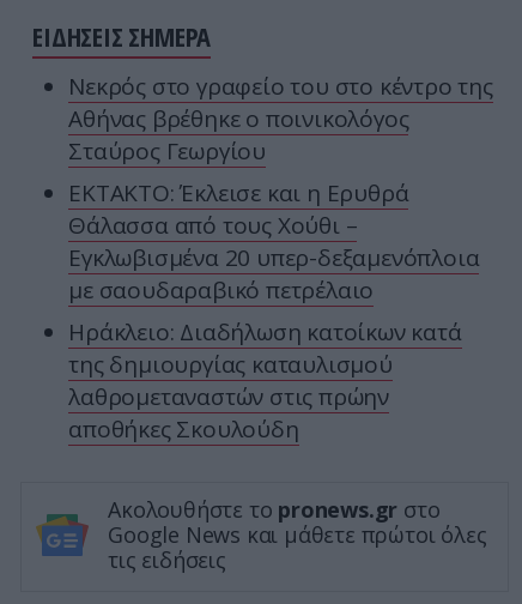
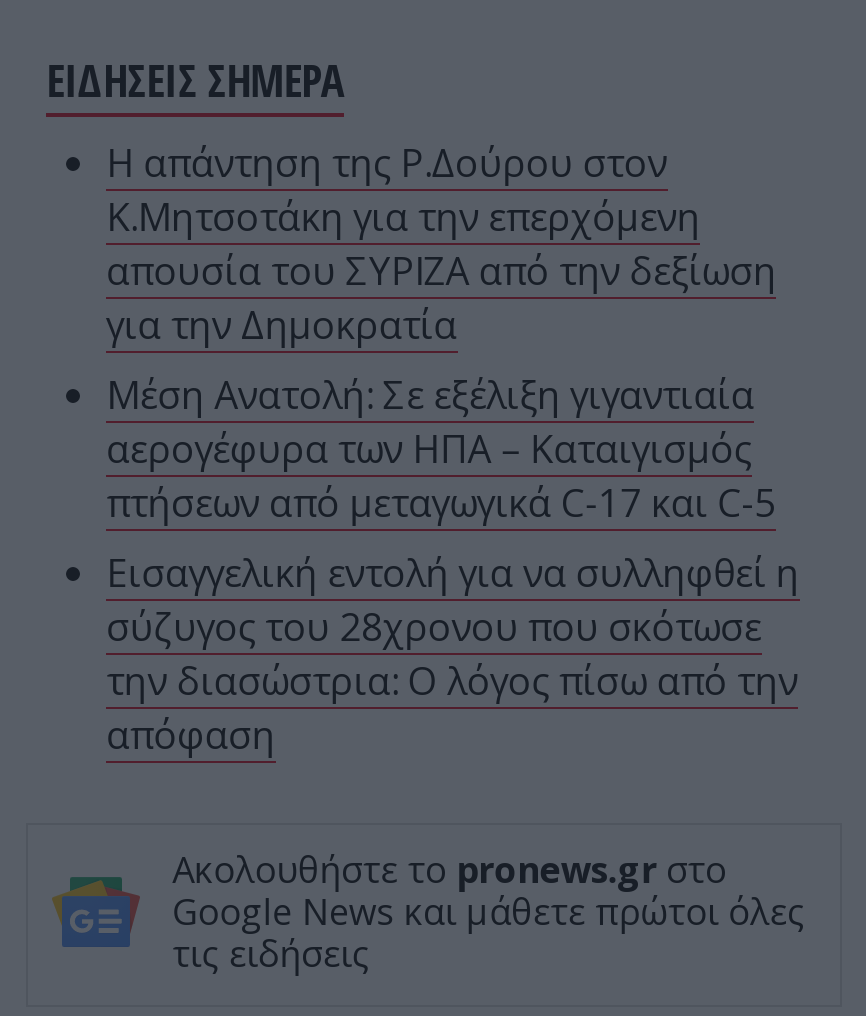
[68,71,493,445] Νεκρός στο γραφείο του στο κέντρο της | Αθήνας βρέθηκε ο ποινικολόγος | Σταύρος Γεωργίου | ΕΚΤΑΚΤΟ: Έκλεισε και η Ερυθρά | Θάλασσα από τους Χούθι – | Εγκλωβισμένα 20 υπερ-δεξαμενόπλοια | με σαουδαραβικό πετρέλαιο | Ηράκλειο: Διαδήλωση κατοίκων κατά | της δημιουργίας καταυλισμού | λαθρομεταναστών στις πρώην | αποθήκες Σκουλούδη -> [106,137,799,761] Η απάντηση της Ρ.Δούρου στον | Κ.Μητσοτάκη για την επερχόμενη | απουσία του ΣΥΡΙΖΑ από την δεξίωση | για την Δημοκρατία | Μέση Ανατολή: Σε εξέλιξη γιγαντιαία | αερογέφυρα των ΗΠΑ – Καταιγισμός | πτήσεων από μεταγωγικά C-17 και C-5 | Εισαγγελική εντολή για να συλληφθεί η | σύζυγος του 28χρονου που σκότωσε | την διασώστρια: Ο λόγος πίσω από την | απόφαση

